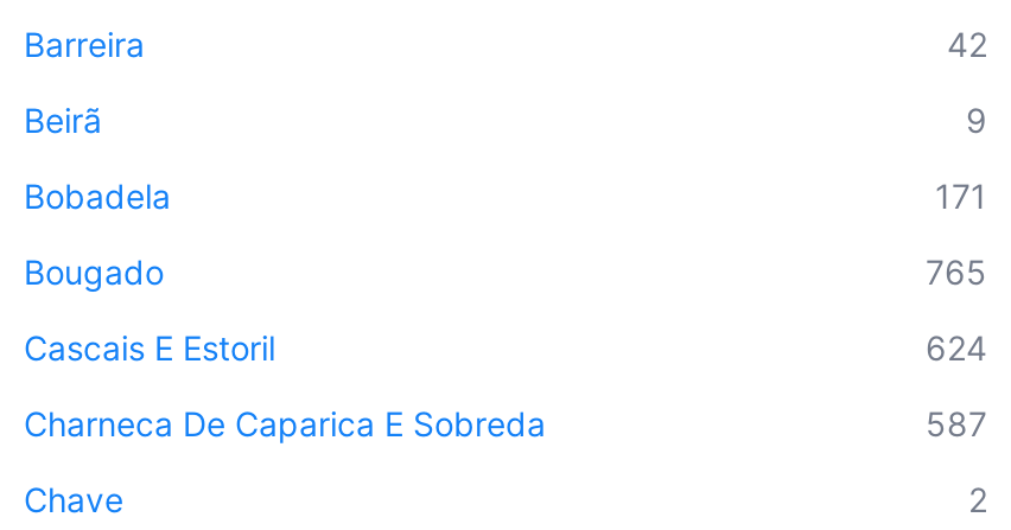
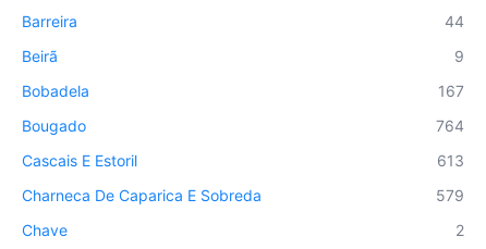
[947,23,987,63] 42 -> [445,12,464,30] 44
[935,175,987,215] 171 -> [438,81,464,100] 167
[926,250,987,291] 765 -> [436,116,464,134] 764
[926,326,987,367] 624 -> [437,151,464,169] 613
[926,402,987,442] 587 -> [436,185,464,204] 579

